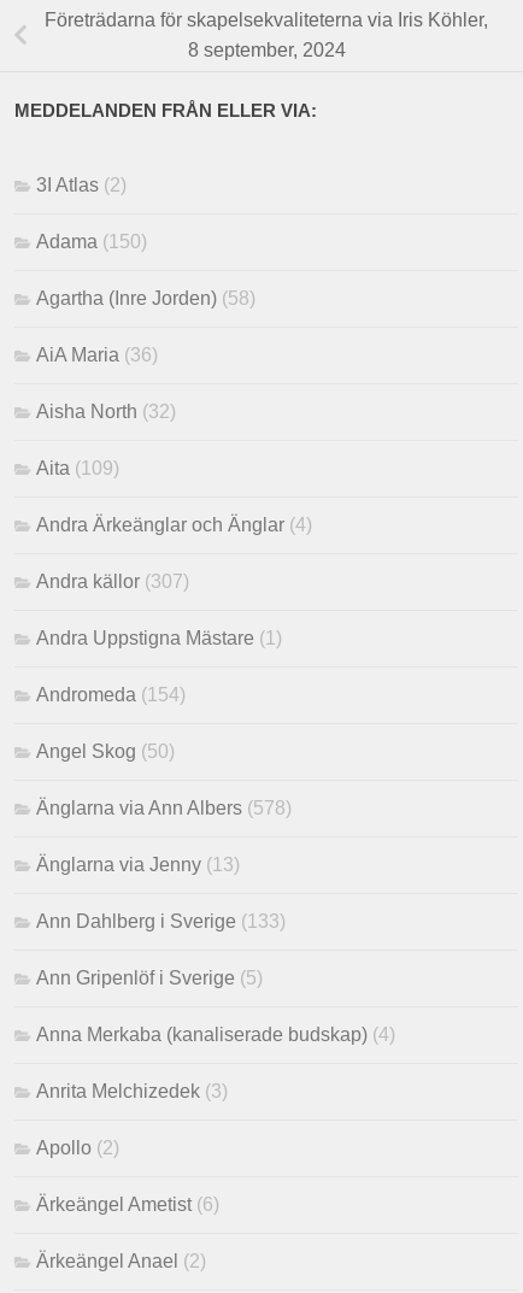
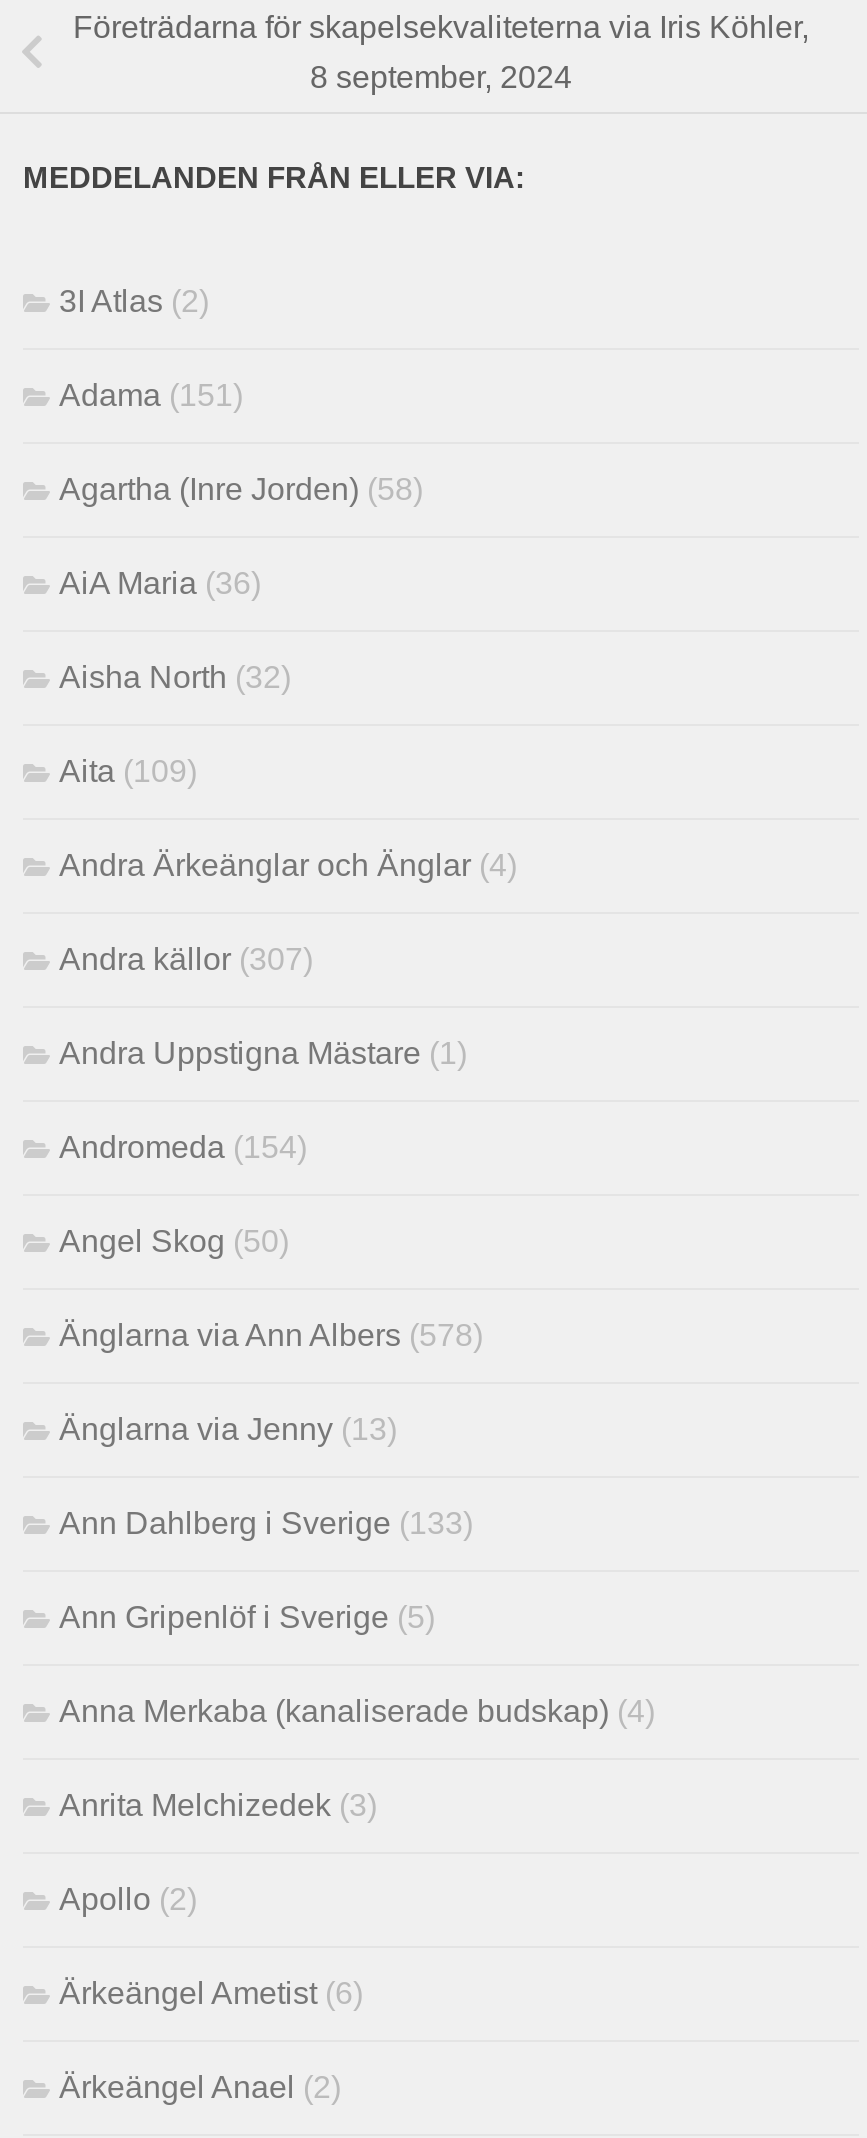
[36,232,147,252] Adama (150) -> [59,379,243,413] Adama (151)

